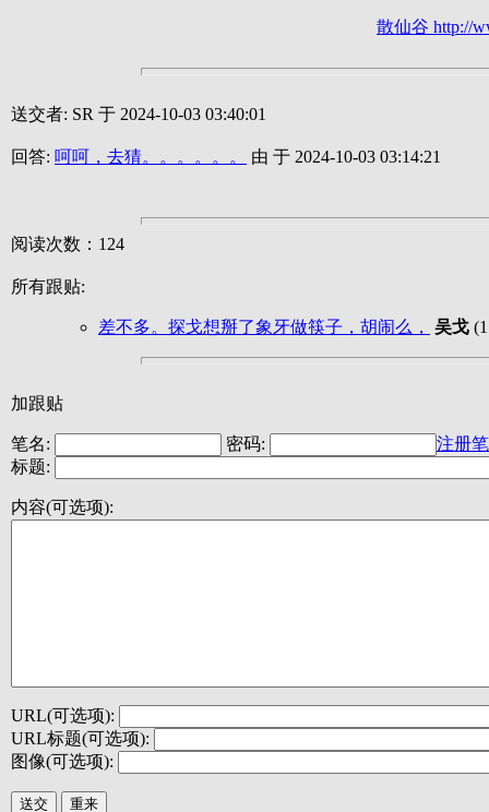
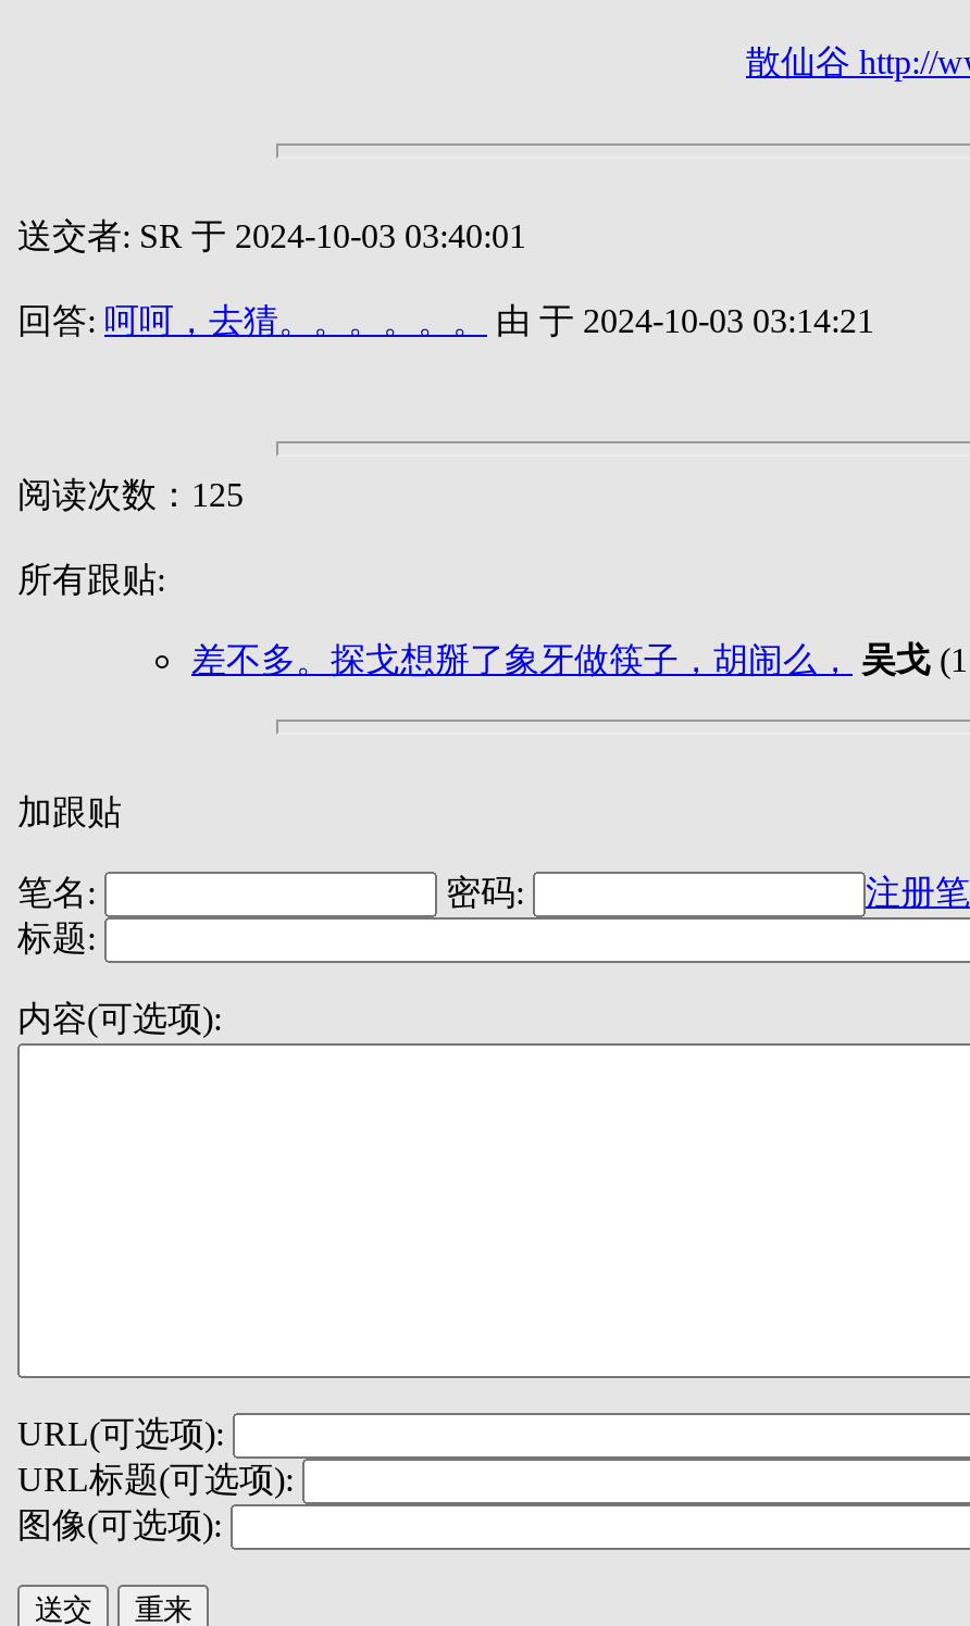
[11,235,124,253] 阅读次数：124 -> [17,476,244,513] 阅读次数：125

